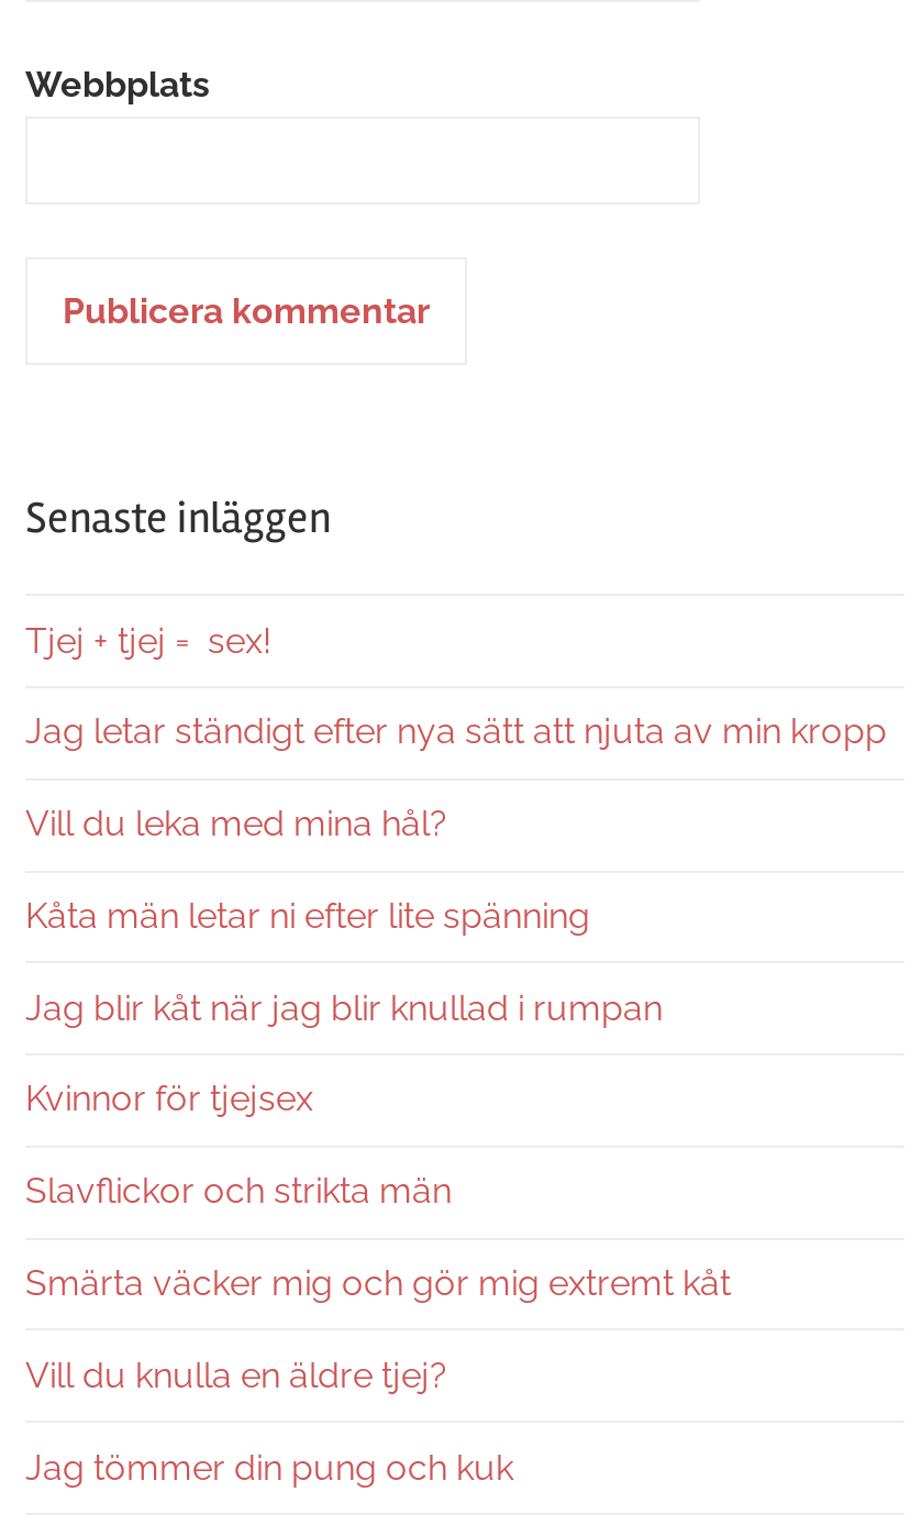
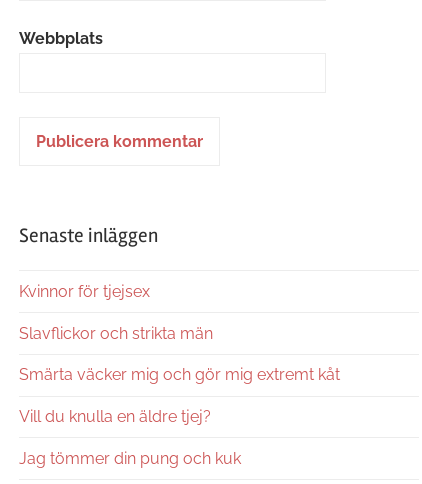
[25,619,887,1028] Tjej + tjej = sex! | Jag letar ständigt efter nya sätt att njuta av min kropp | Vill du leka med mina hål? | Kåta män letar ni efter lite spänning | Jag blir kåt när jag blir knullad i rumpan -> none

